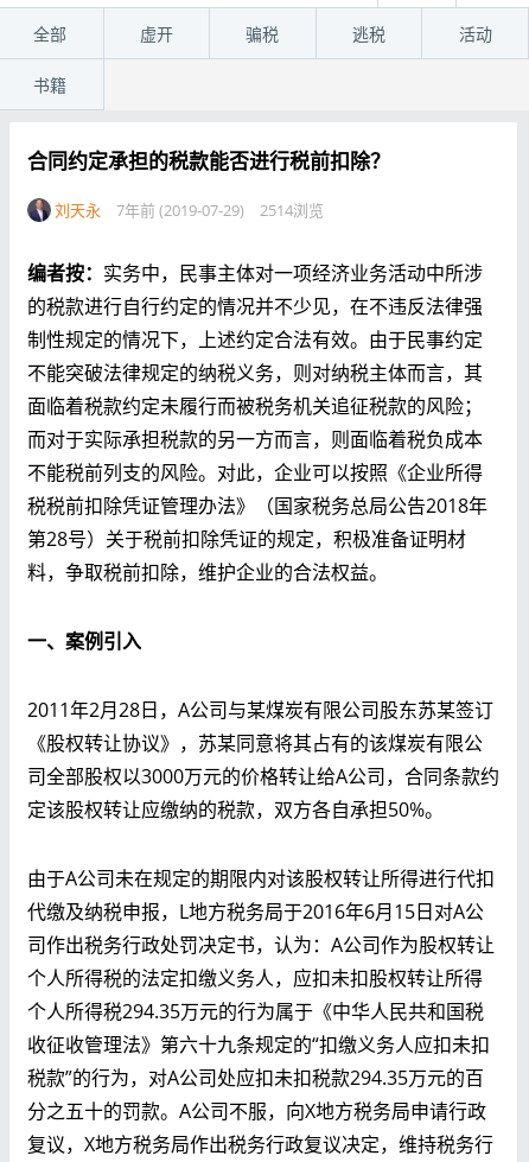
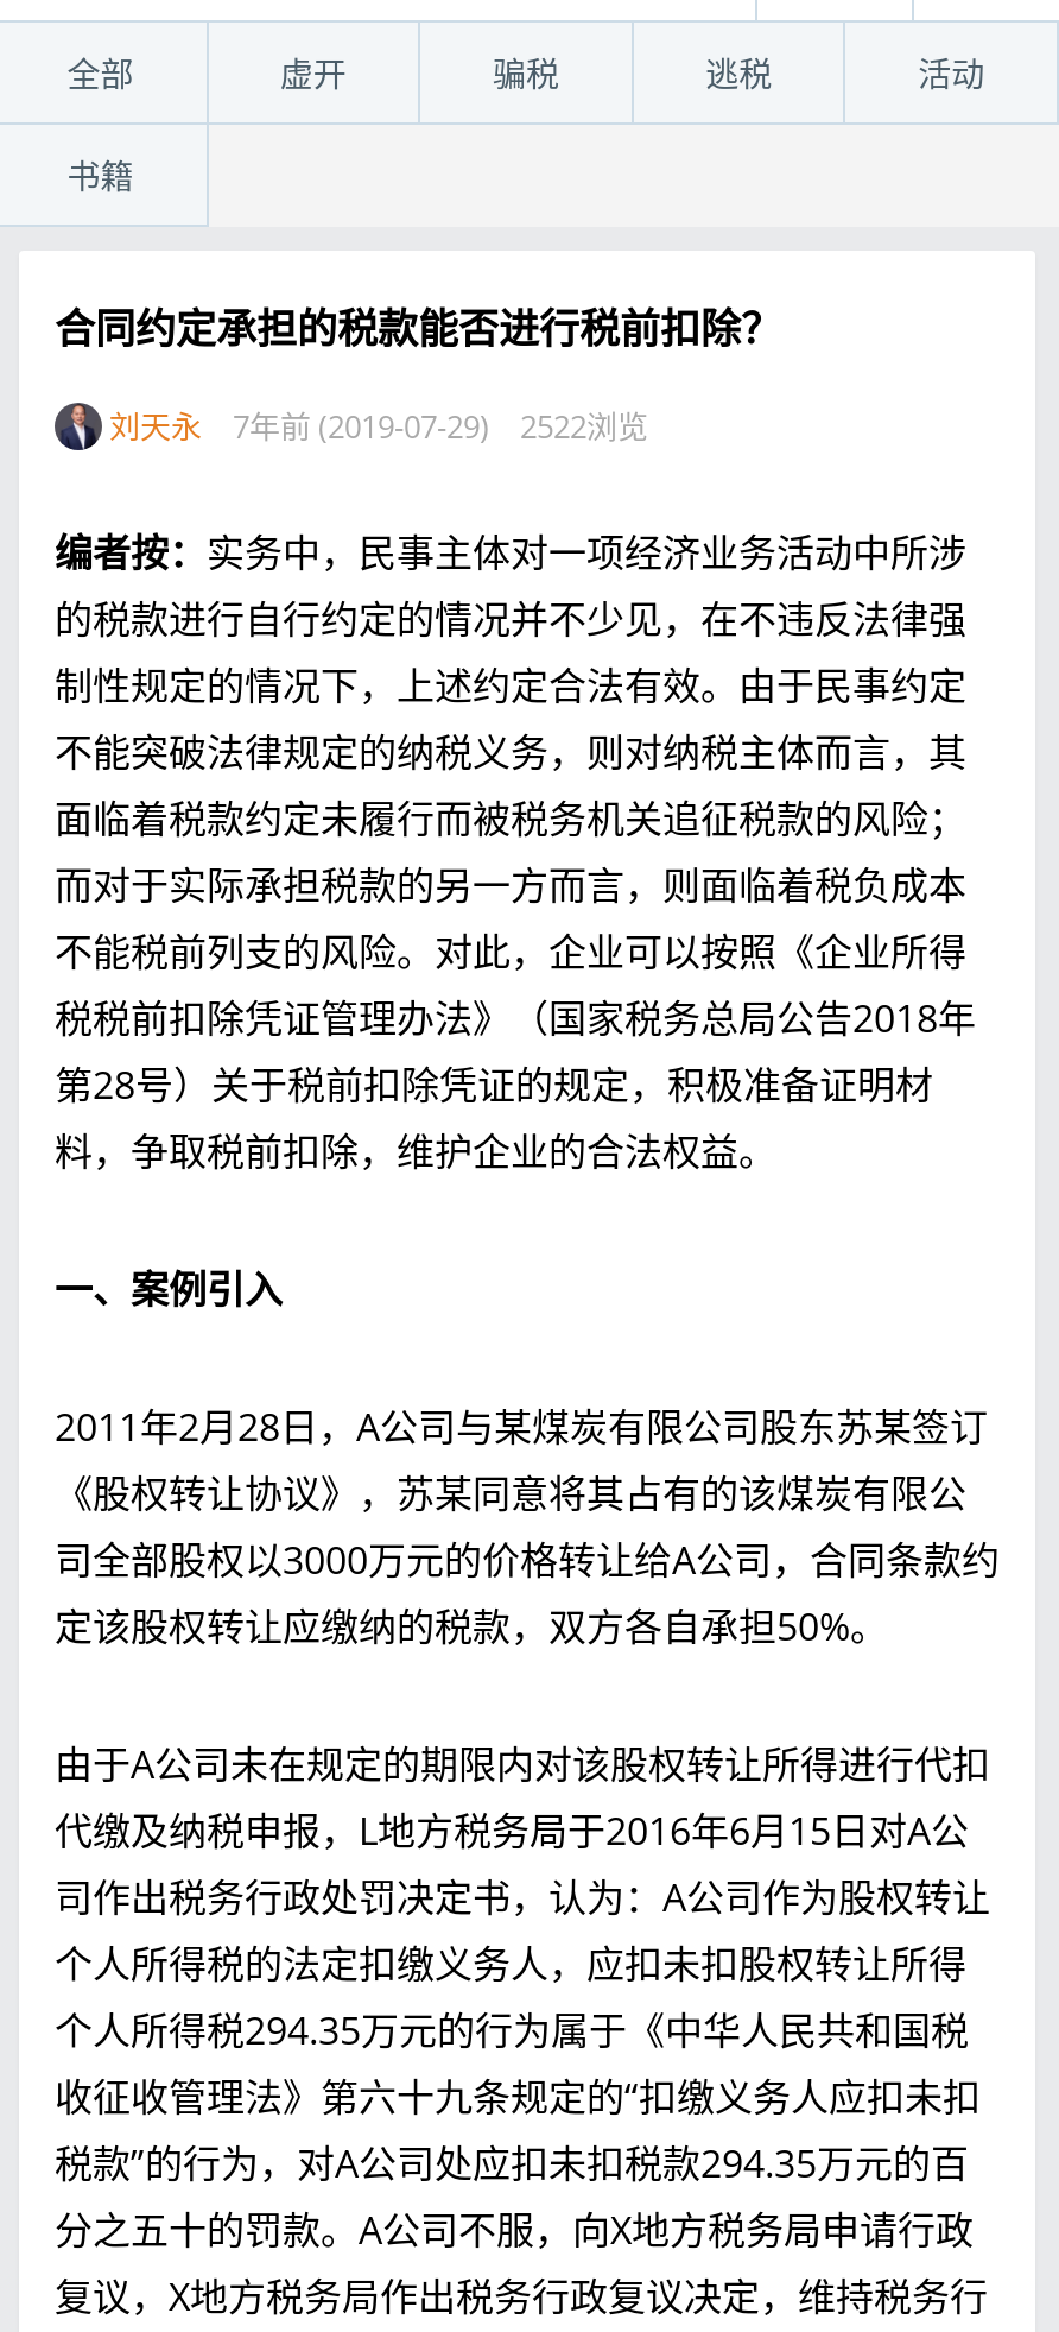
[55,199,324,221] 刘天永 7年前 (2019-07-29) 2514浏览 -> [109,405,648,448] 刘天永 7年前 (2019-07-29) 2522浏览

